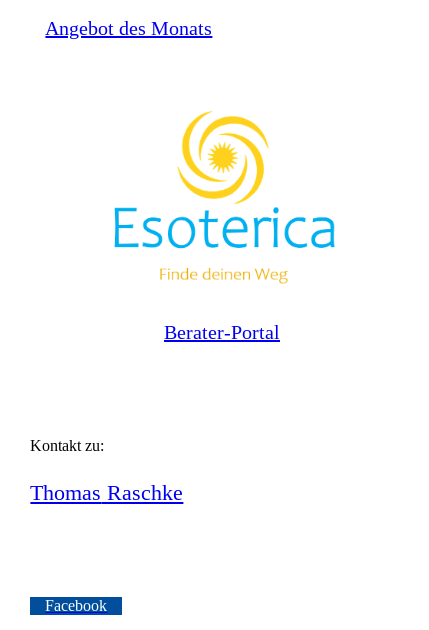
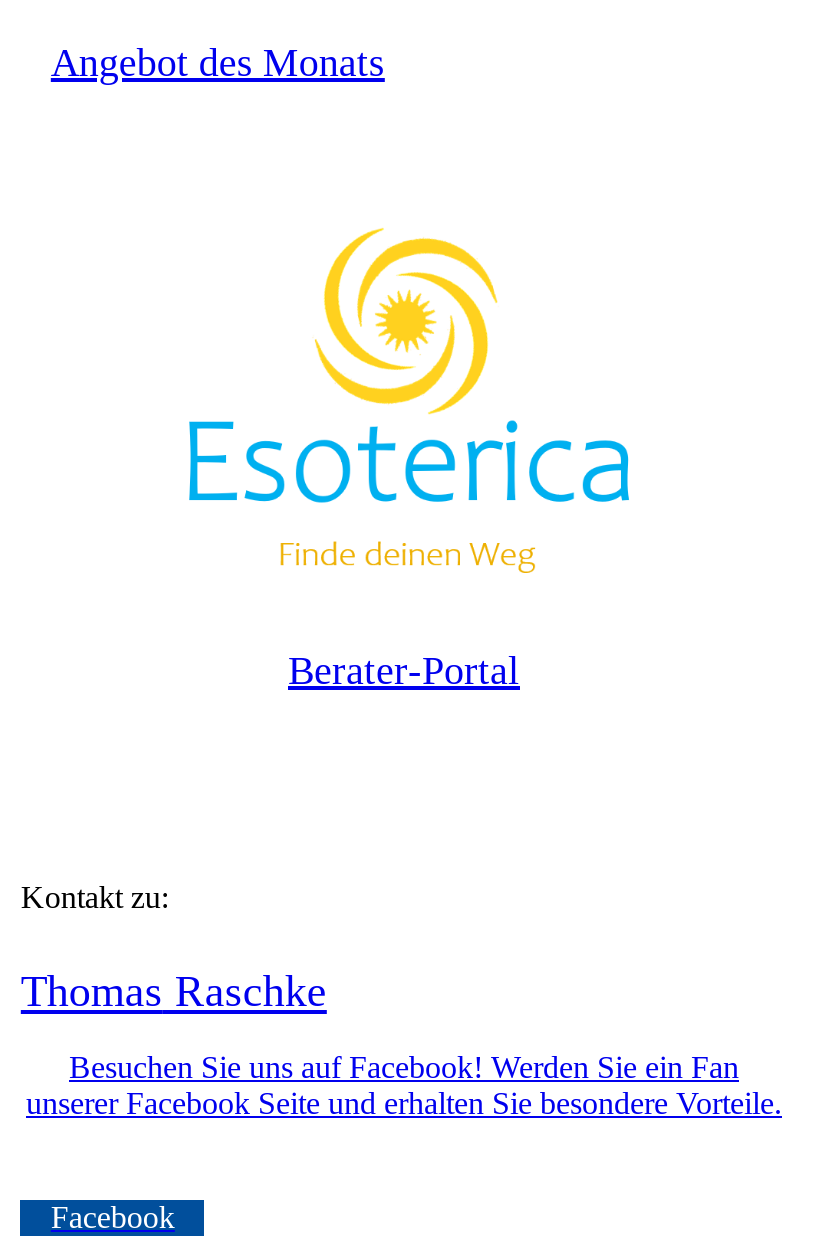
none -> [26,1050,782,1120] Besuchen Sie uns auf Facebook! Werden Sie ein Fan | unserer Facebook Seite und erhalten Sie besondere Vorteile.

